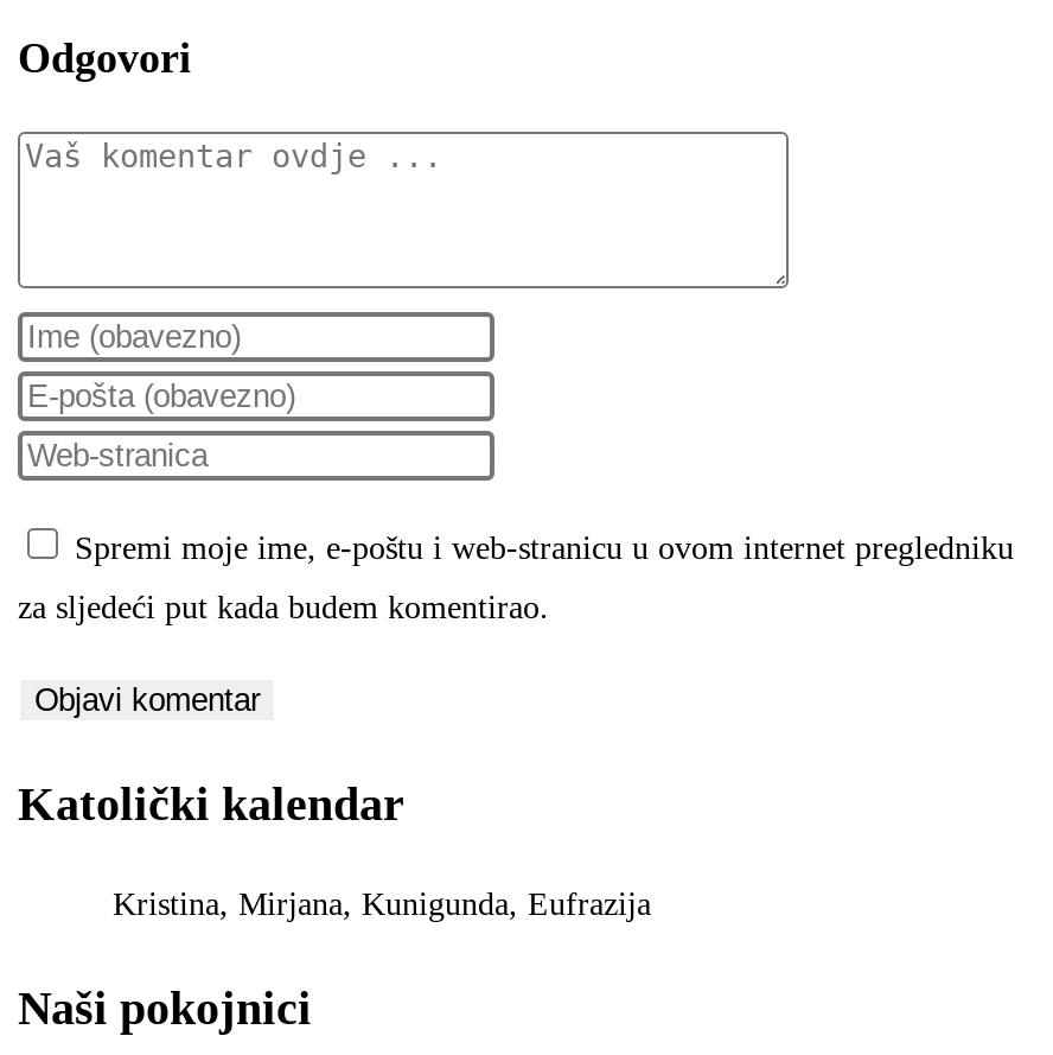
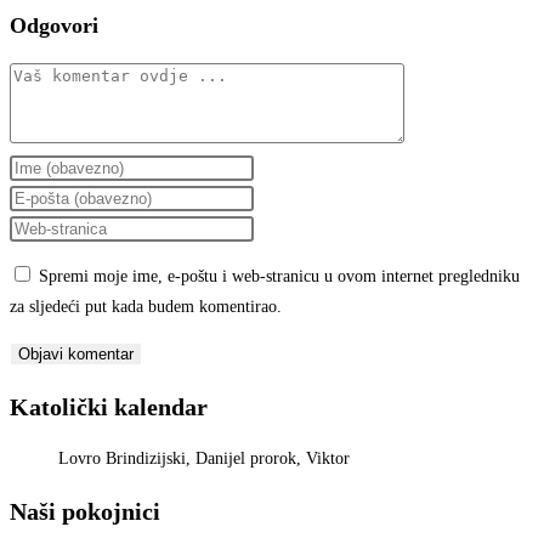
[113,887,651,923] Kristina, Mirjana, Kunigunda, Eufrazija -> [58,450,350,468] Lovro Brindizijski, Danijel prorok, Viktor

